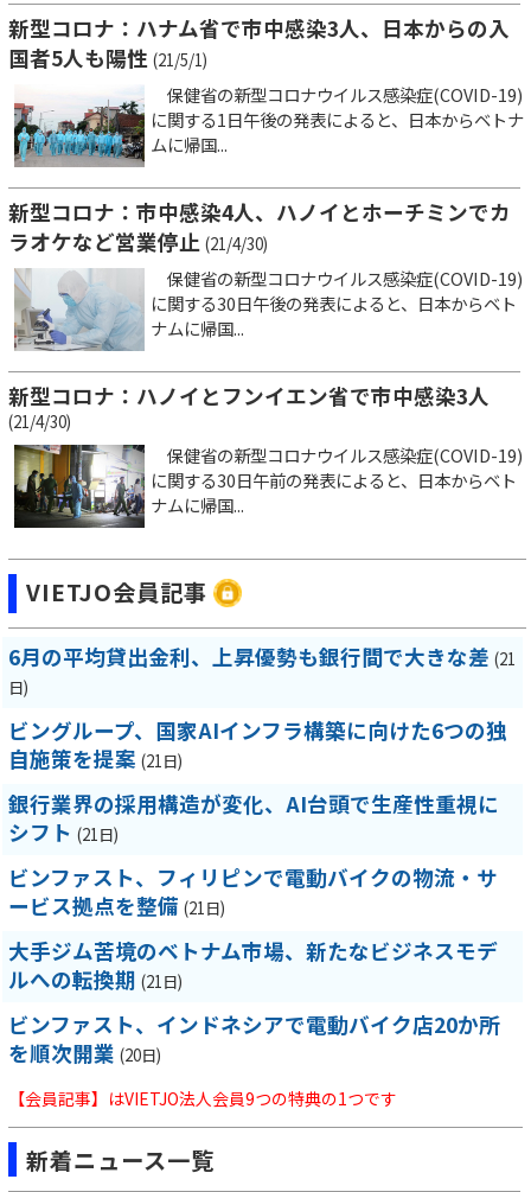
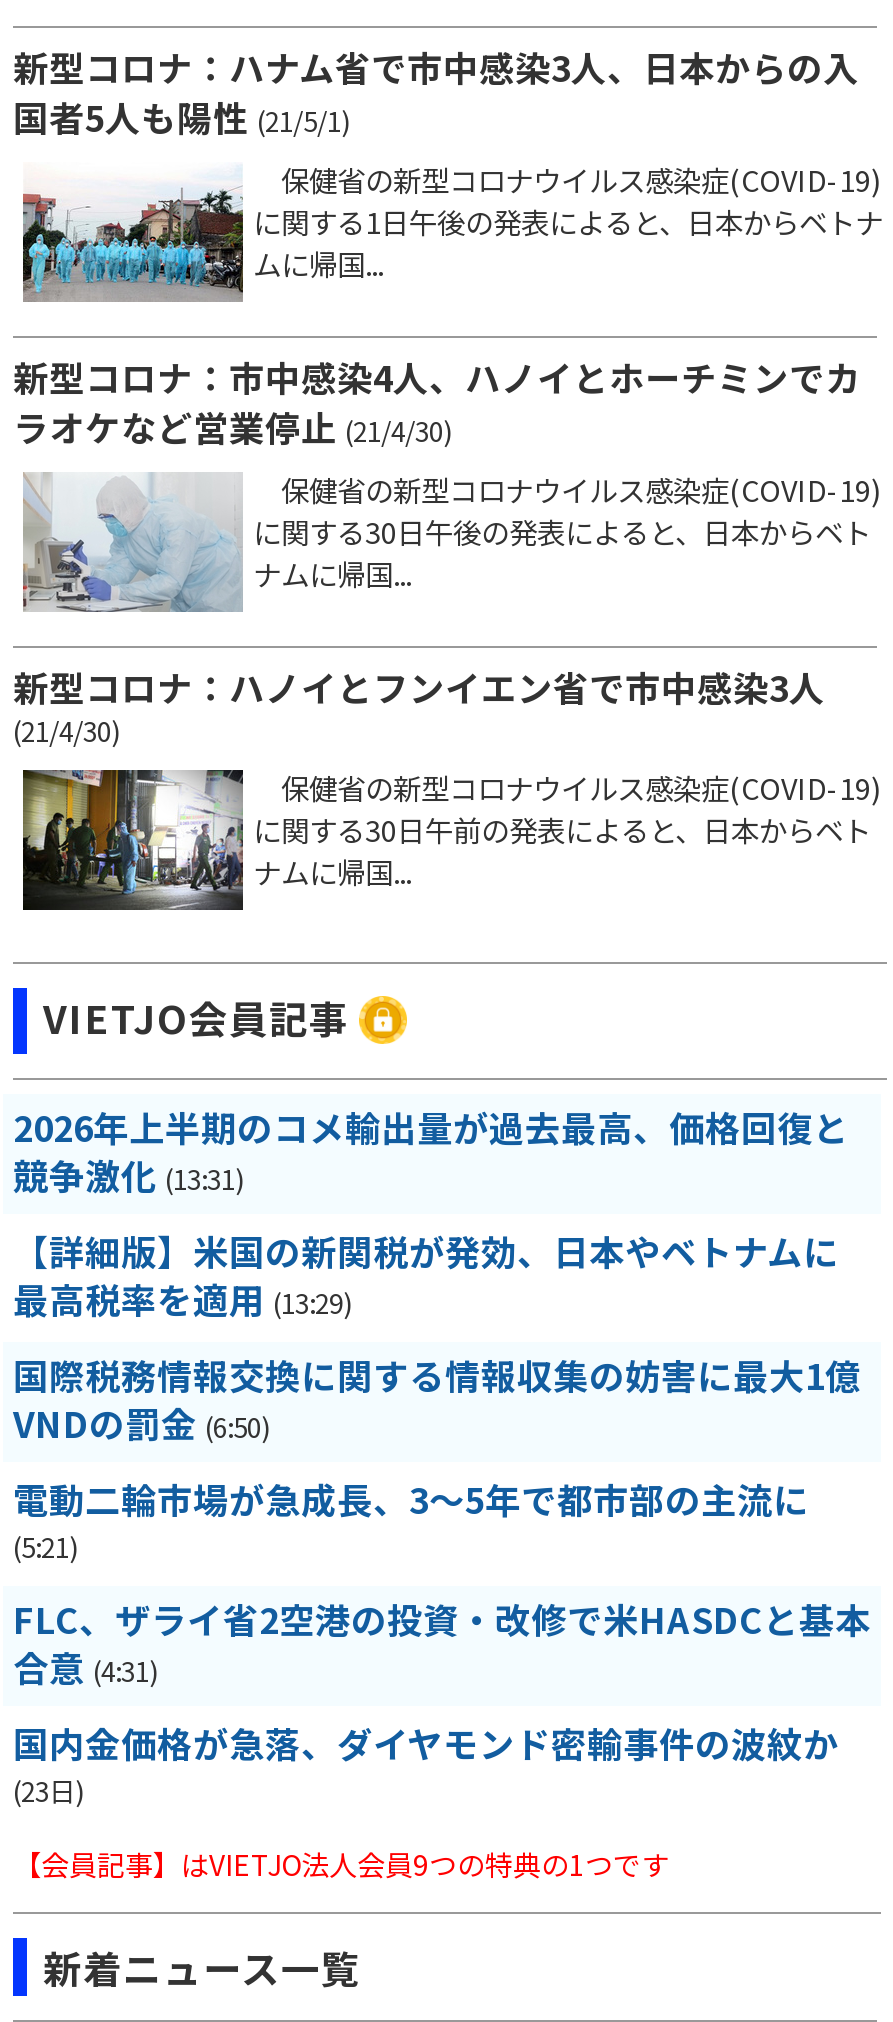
[8,641,516,698] 6月の平均貸出金利、上昇優勢も銀行間で大きな差 (21 | 日) -> [13,1101,849,1199] 2026年上半期のコメ輸出量が過去最高、価格回復と | 競争激化 (13:31)
[8,715,507,773] ビングループ、国家AIインフラ構築に向けた6つの独 | 自施策を提案 (21日) -> [13,1225,839,1323] 【詳細版】米国の新関税が発効、日本やベトナムに | 最高税率を適用 (13:29)
[8,788,499,846] 銀行業界の採用構造が変化、AI台頭で生産性重視に | シフト (21日) -> [13,1349,861,1447] 国際税務情報交換に関する情報収集の妨害に最大1億 | VNDの罰金 (6:50)
[8,862,498,920] ビンファスト、フィリピンで電動バイクの物流・サ | ービス拠点を整備 (21日) -> [13,1473,809,1565] 電動二輪市場が急成長、3～5年で都市部の主流に | (5:21)
[8,935,498,993] 大手ジム苦境のベトナム市場、新たなビジネスモデ | ルへの転換期 (21日) -> [13,1593,871,1691] FLC、ザライ省2空港の投資・改修で米HASDCと基本 | 合意 (4:31)
[8,1009,500,1067] ビンファスト、インドネシアで電動バイク店20か所 | を順次開業 (20日) -> [13,1717,839,1809] 国内金価格が急落、ダイヤモンド密輸事件の波紋か | (23日)

